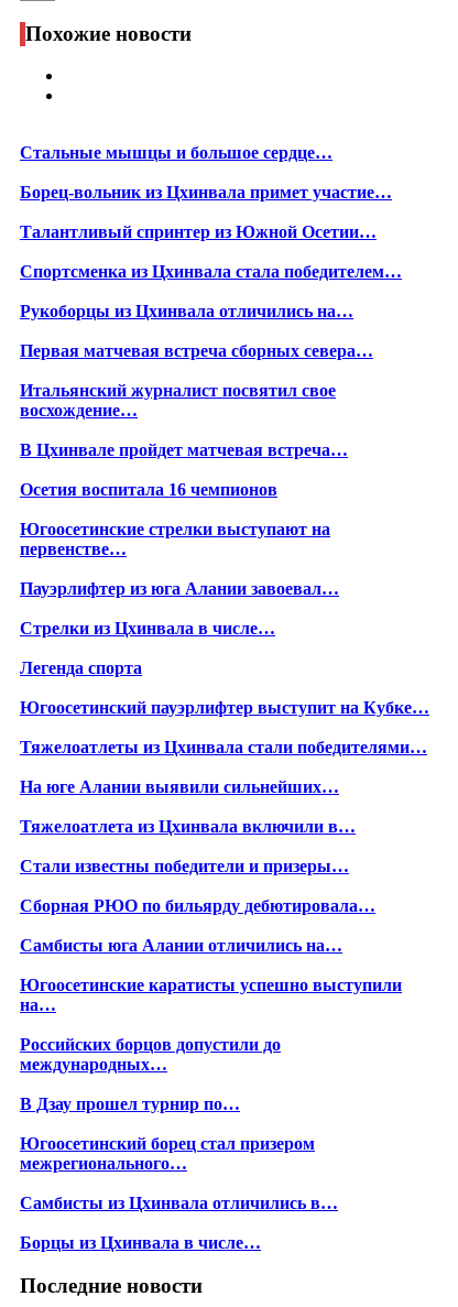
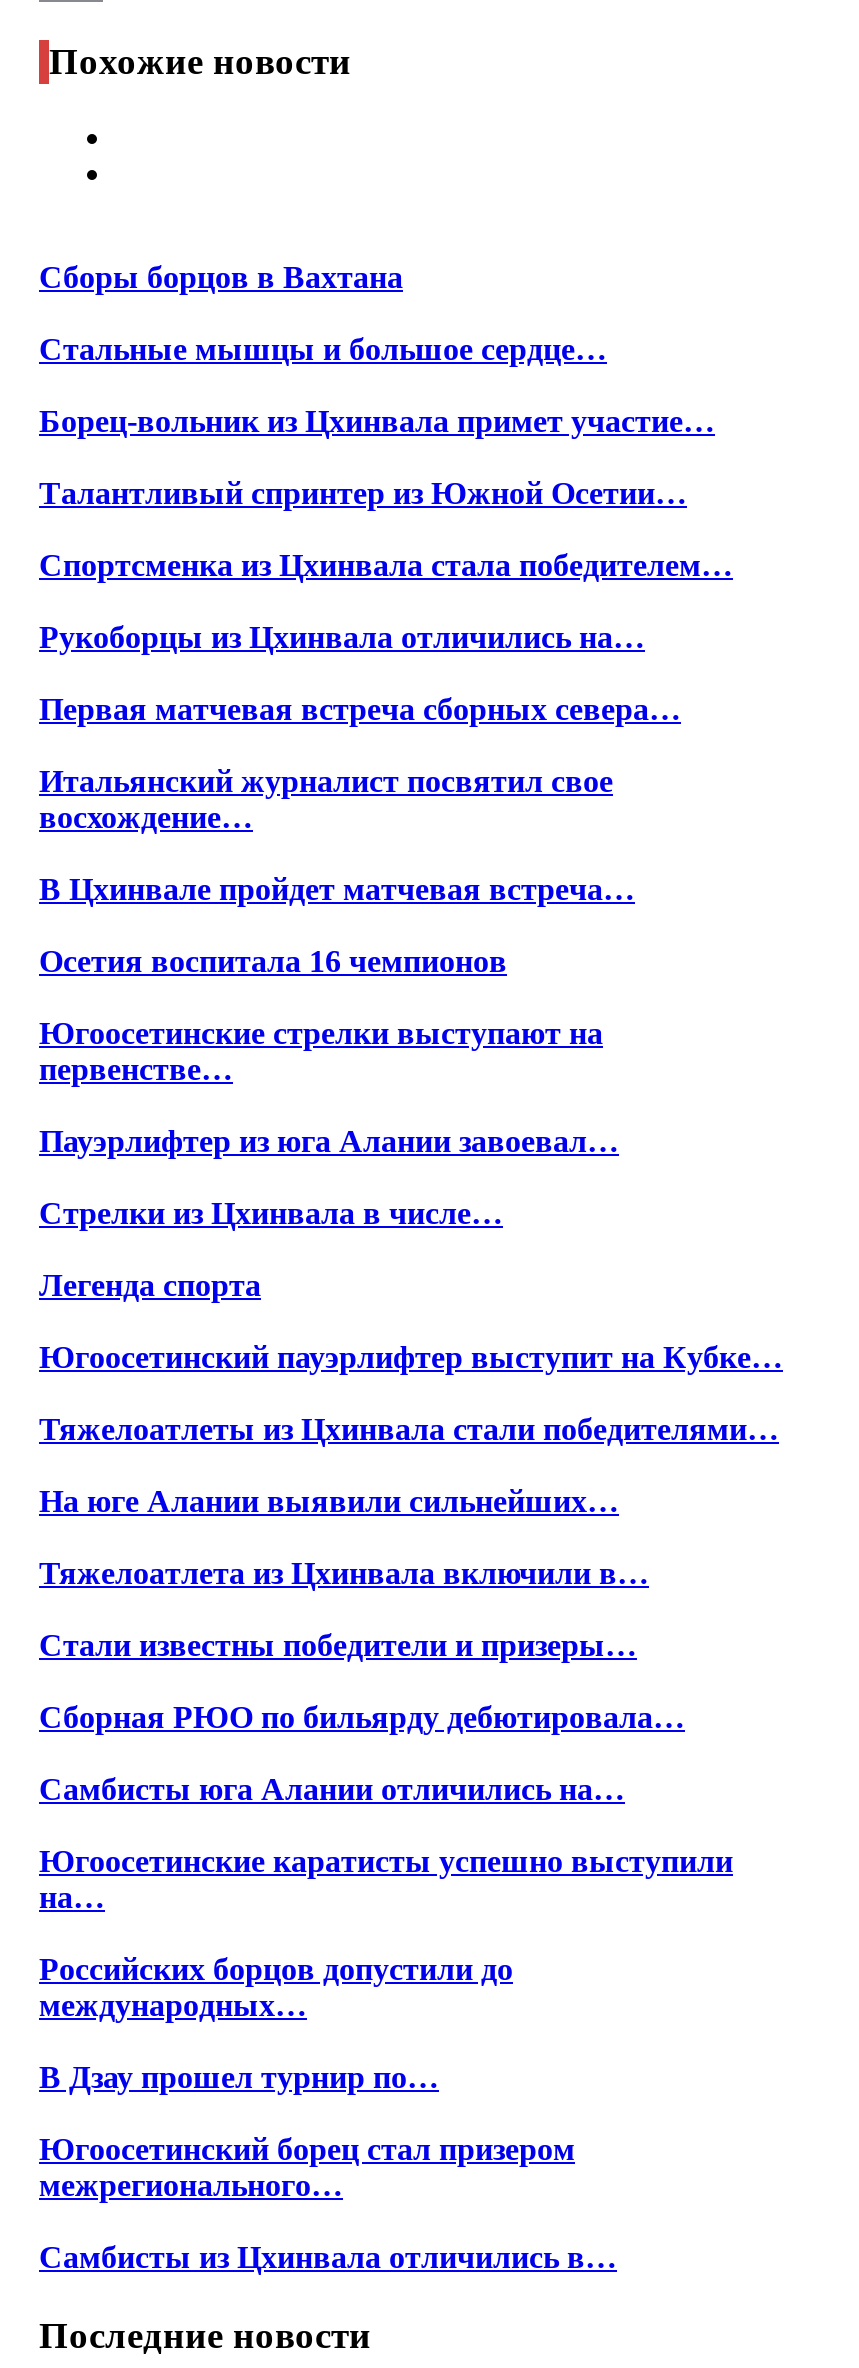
none -> [39,260,403,294] Сборы борцов в Вахтана
moved [20,143,429,1213] -> [39,332,783,2274]: Стальные мышцы и большое сердце… | Борец-вольник из Цхинвала примет участие… | Талантливый спринтер из Южной Осетии… | ... | межрегионального… | Самбисты из Цхинвала отличились в…
[20,1233,261,1252] Борцы из Цхинвала в числе… -> none

